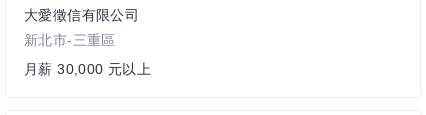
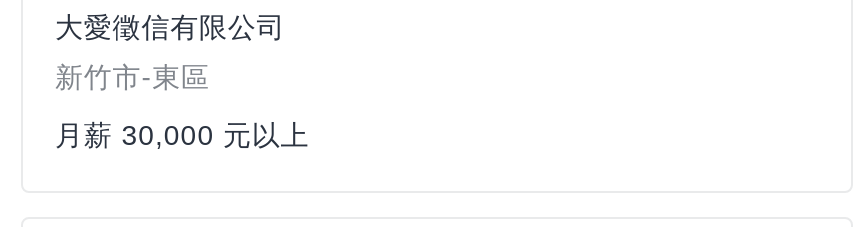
[24,32,116,48] 新北市-三重區 -> [55,61,210,93] 新竹市-東區

